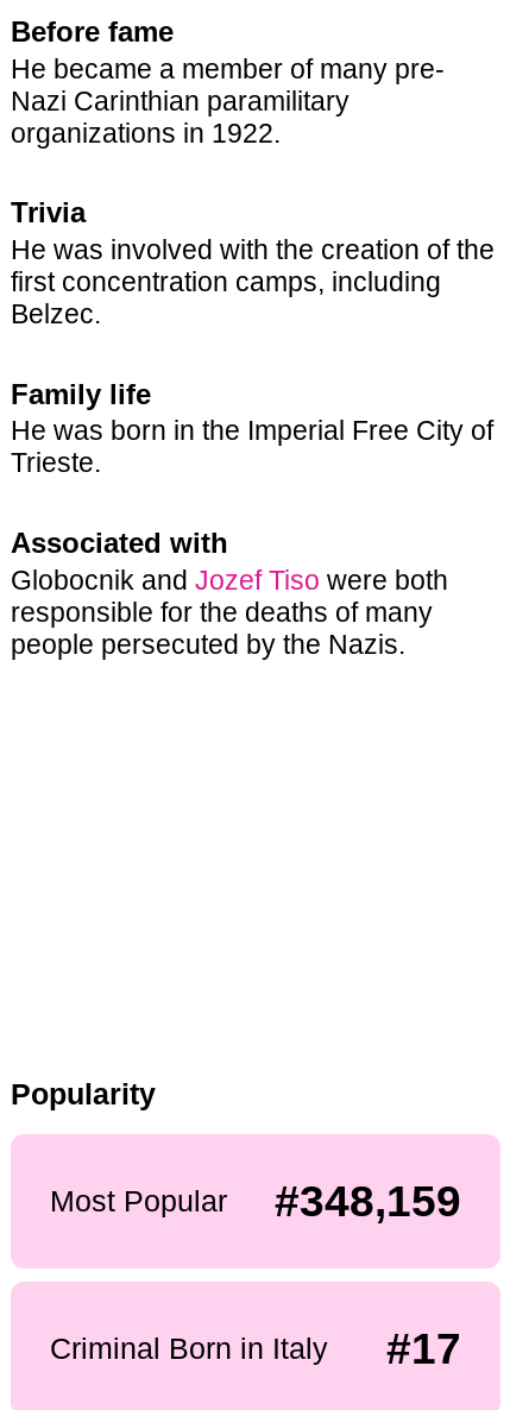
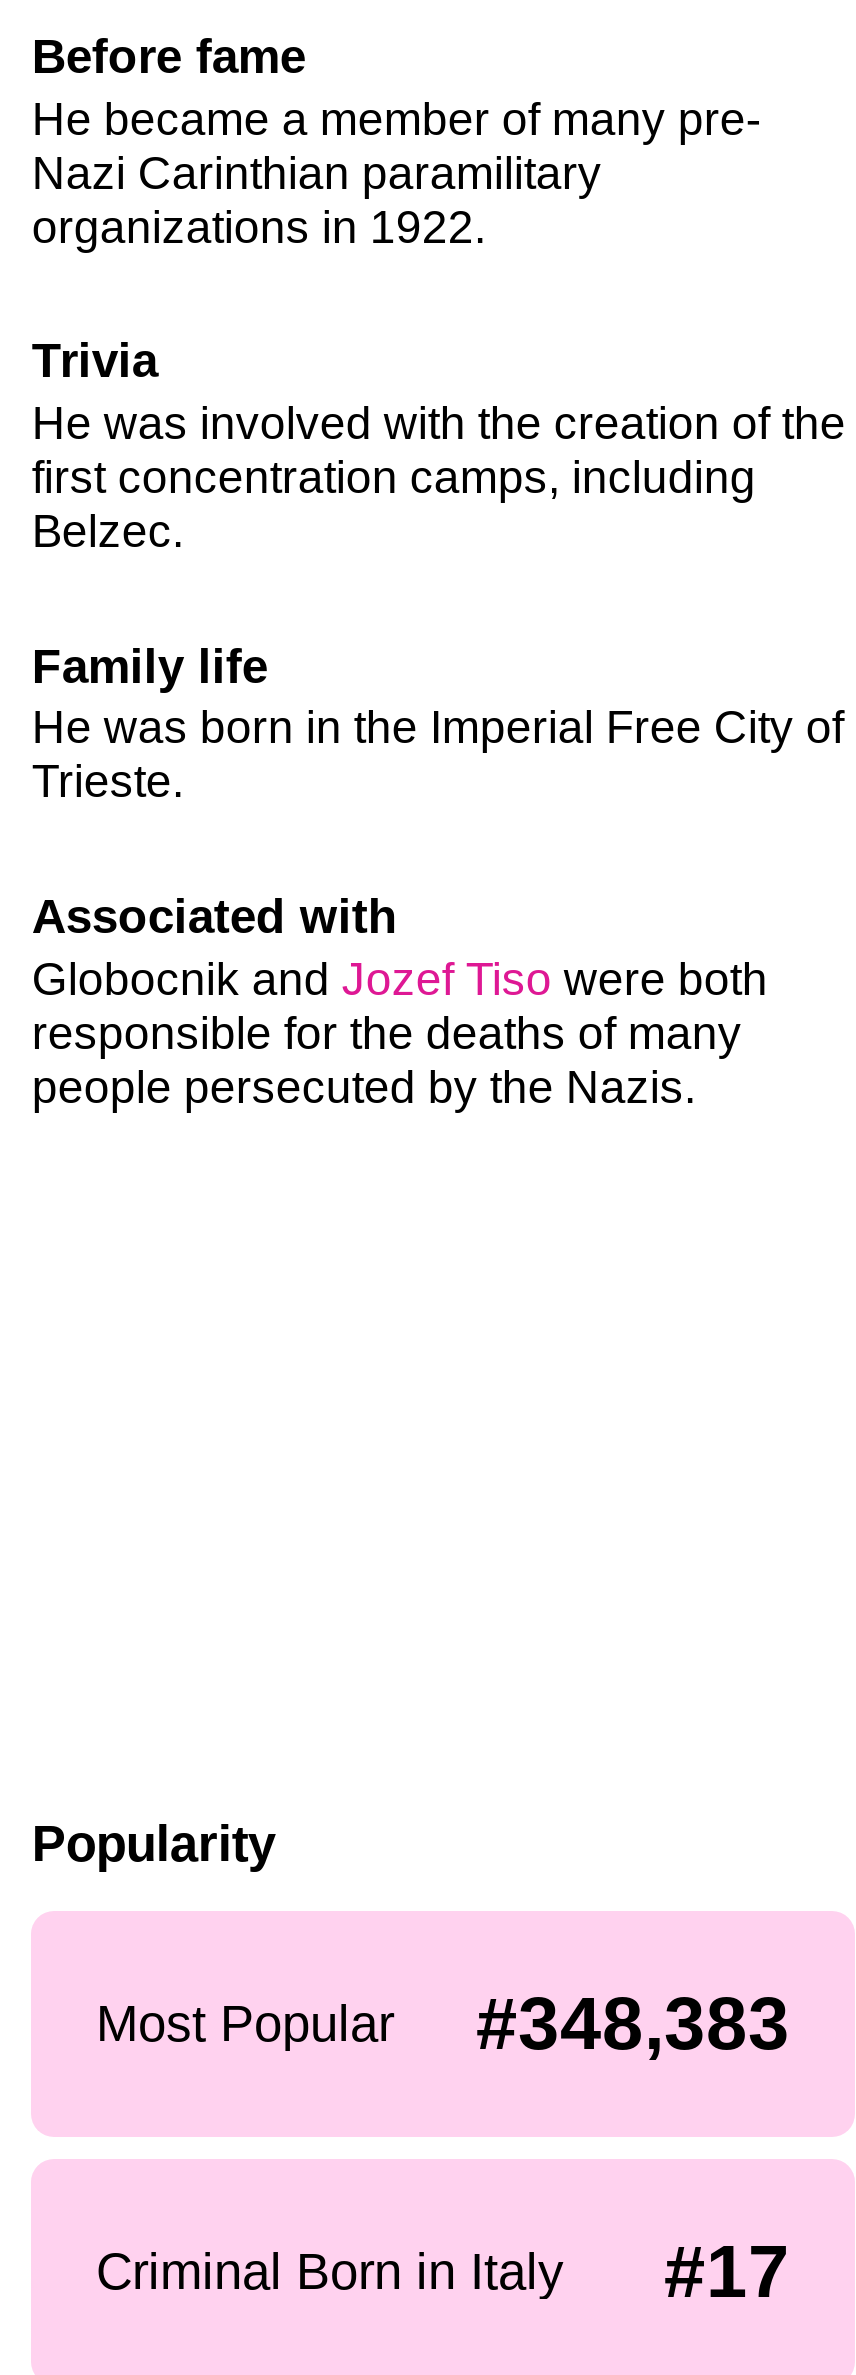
[49,1177,462,1225] Most Popular #348,159 -> [96,1982,790,2064] Most Popular #348,383

